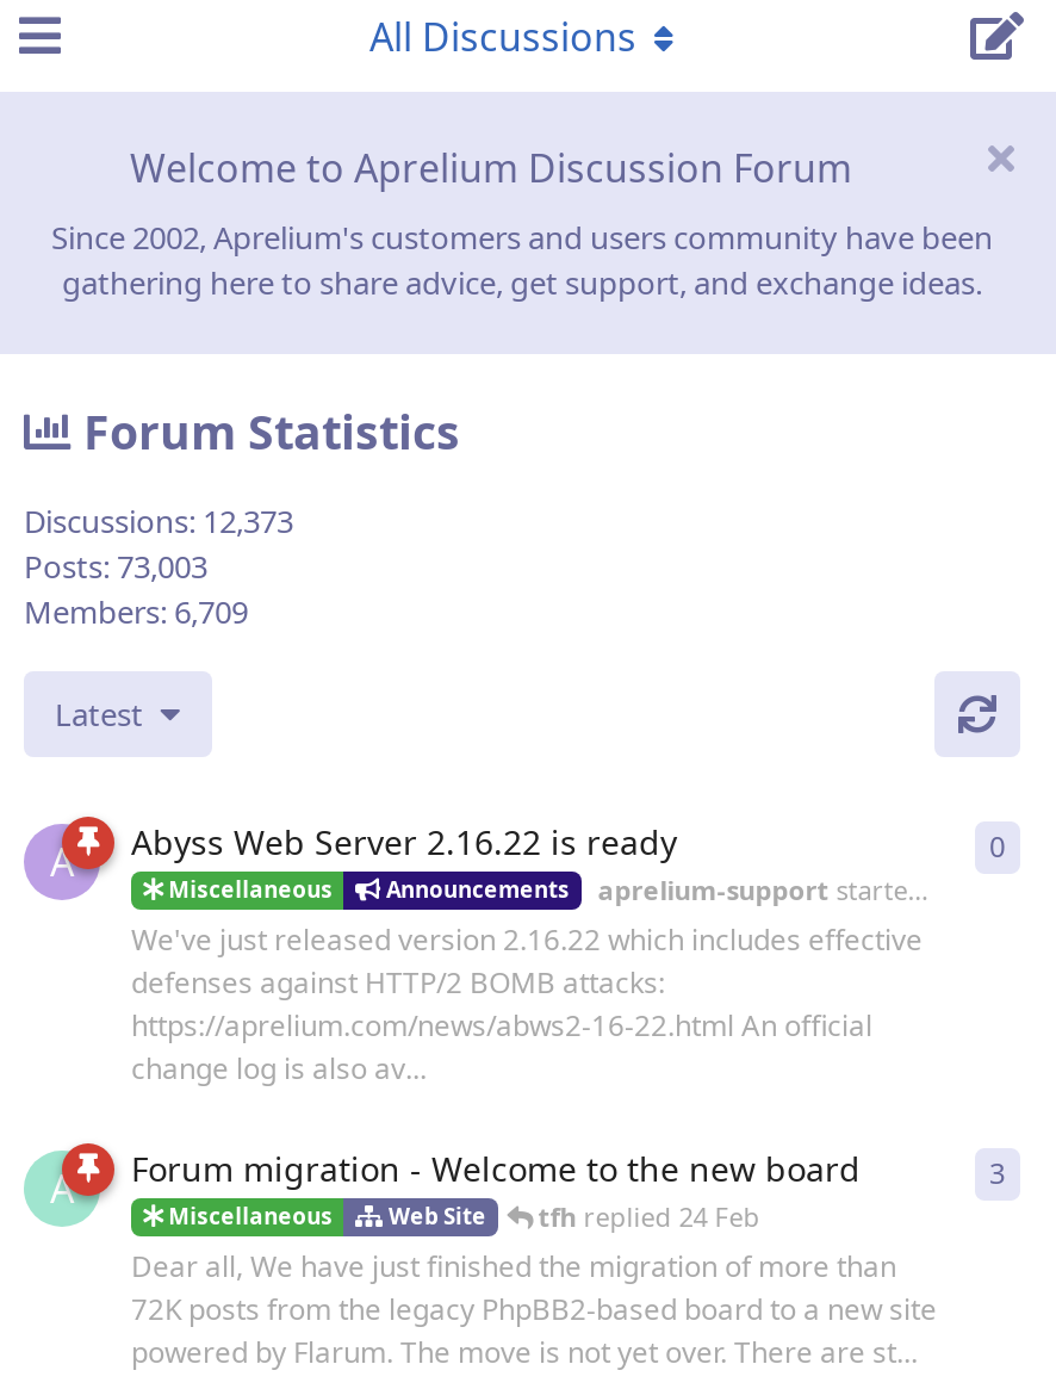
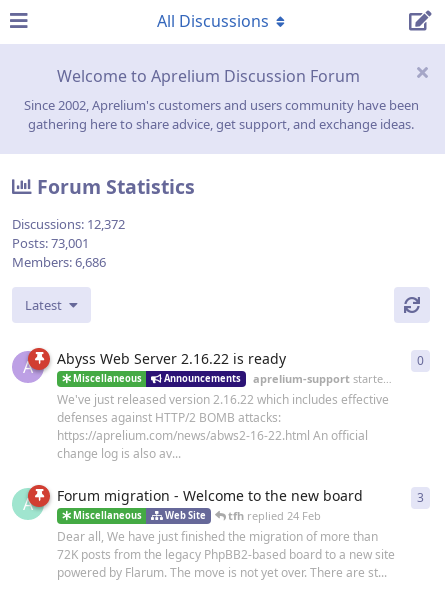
[24,500,293,543] Discussions: 12,373 -> [12,215,125,233] Discussions: 12,372
[24,545,207,588] Posts: 73,003 -> [12,234,89,252] Posts: 73,001
[24,591,248,634] Members: 6,709 -> [12,253,106,271] Members: 6,686

